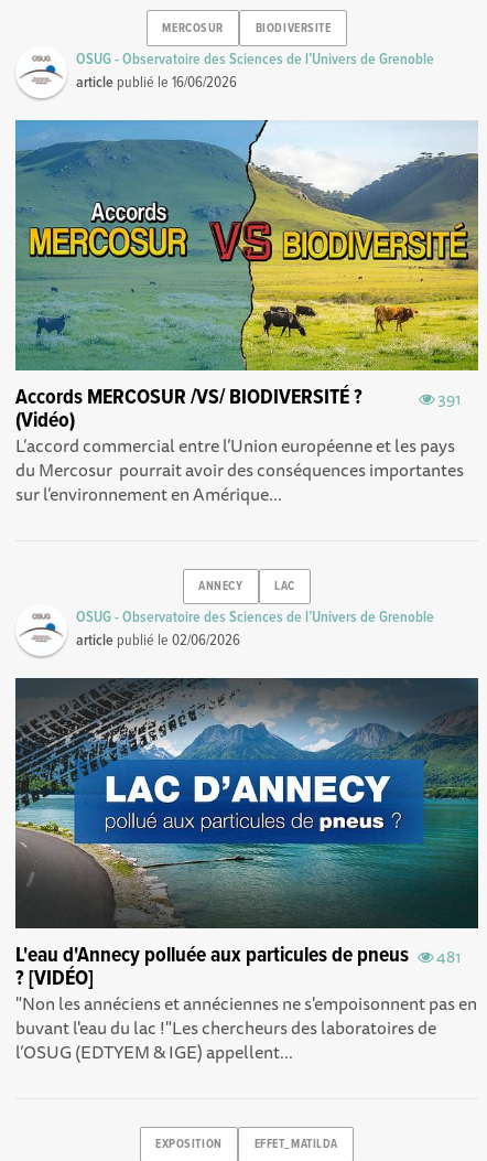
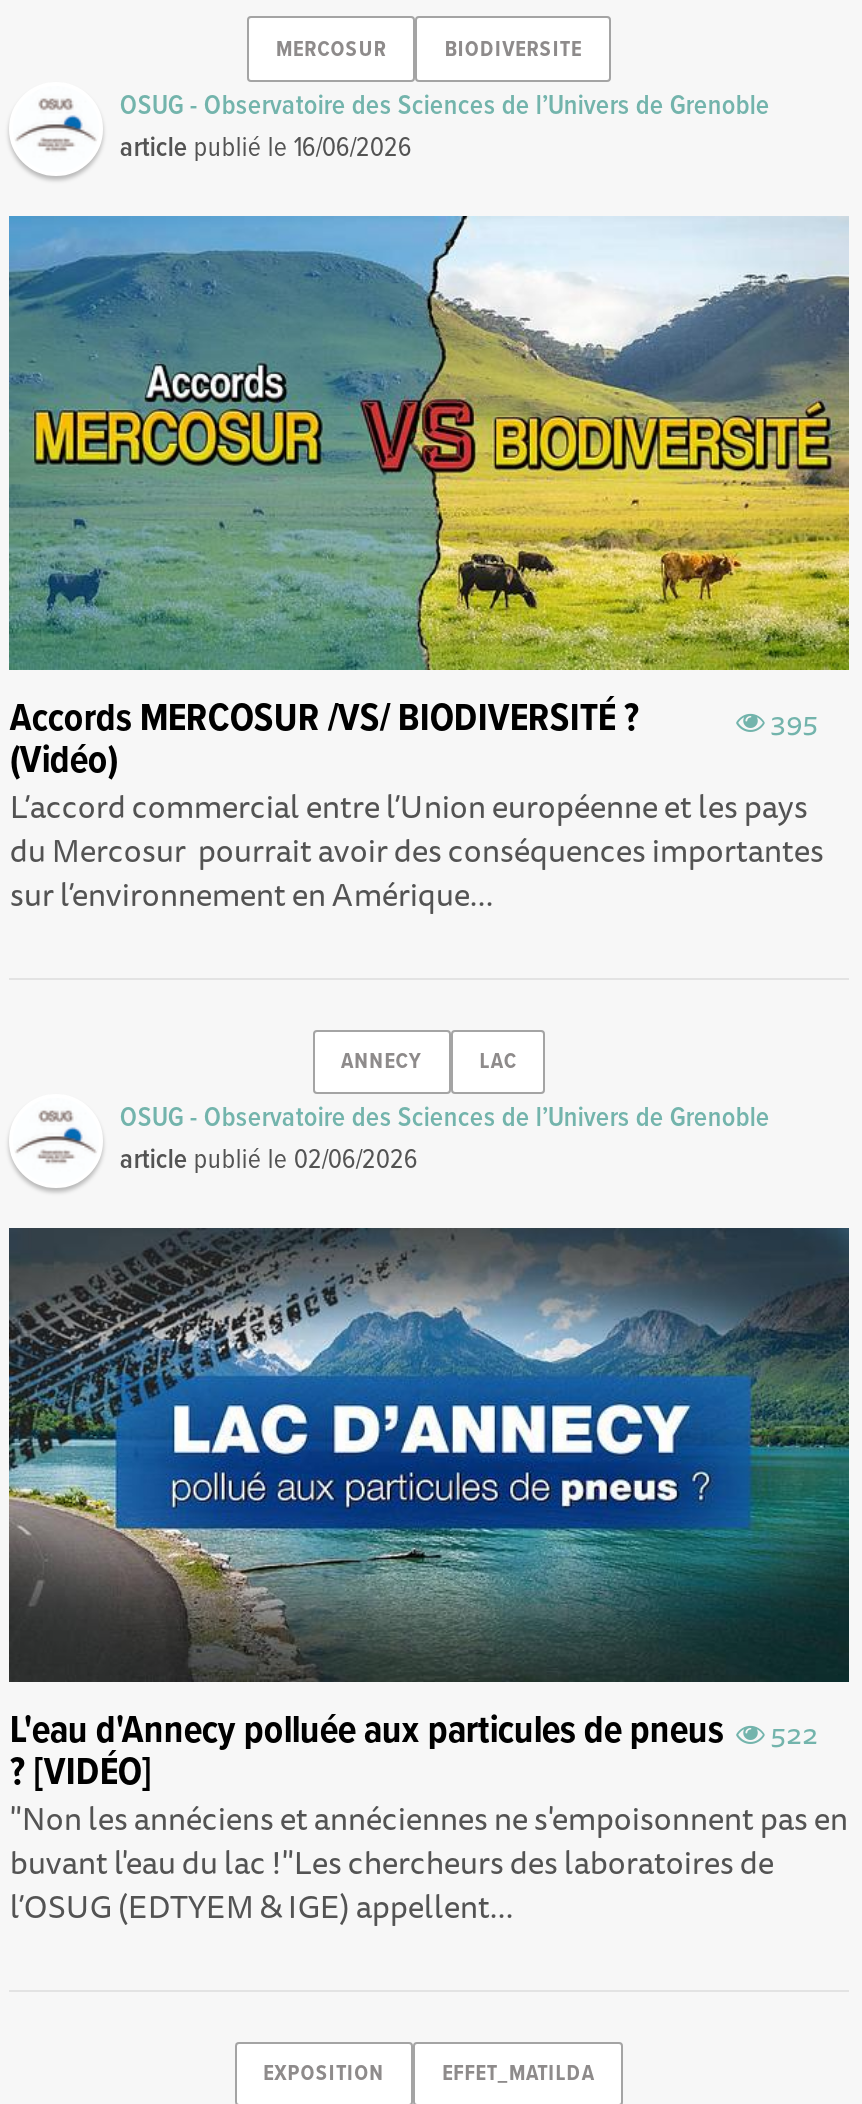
[434,385,461,411] 391 -> [764,697,818,743] 395
[16,941,461,970] L'eau d'Annecy polluée aux particules de pneus 481 -> [10,1706,818,1758] L'eau d'Annecy polluée aux particules de pneus 522

